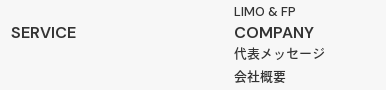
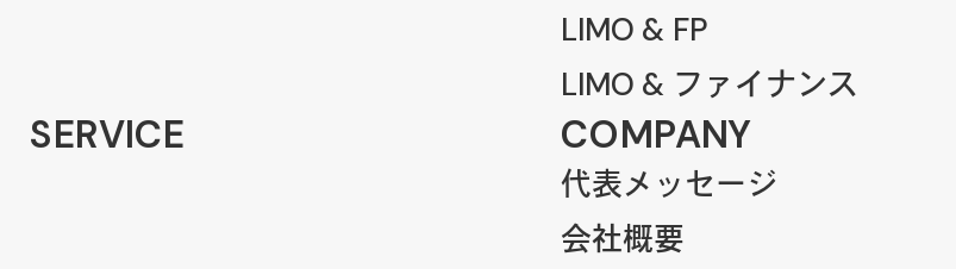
none -> [561,63,858,104] LIMO & ファイナンス

